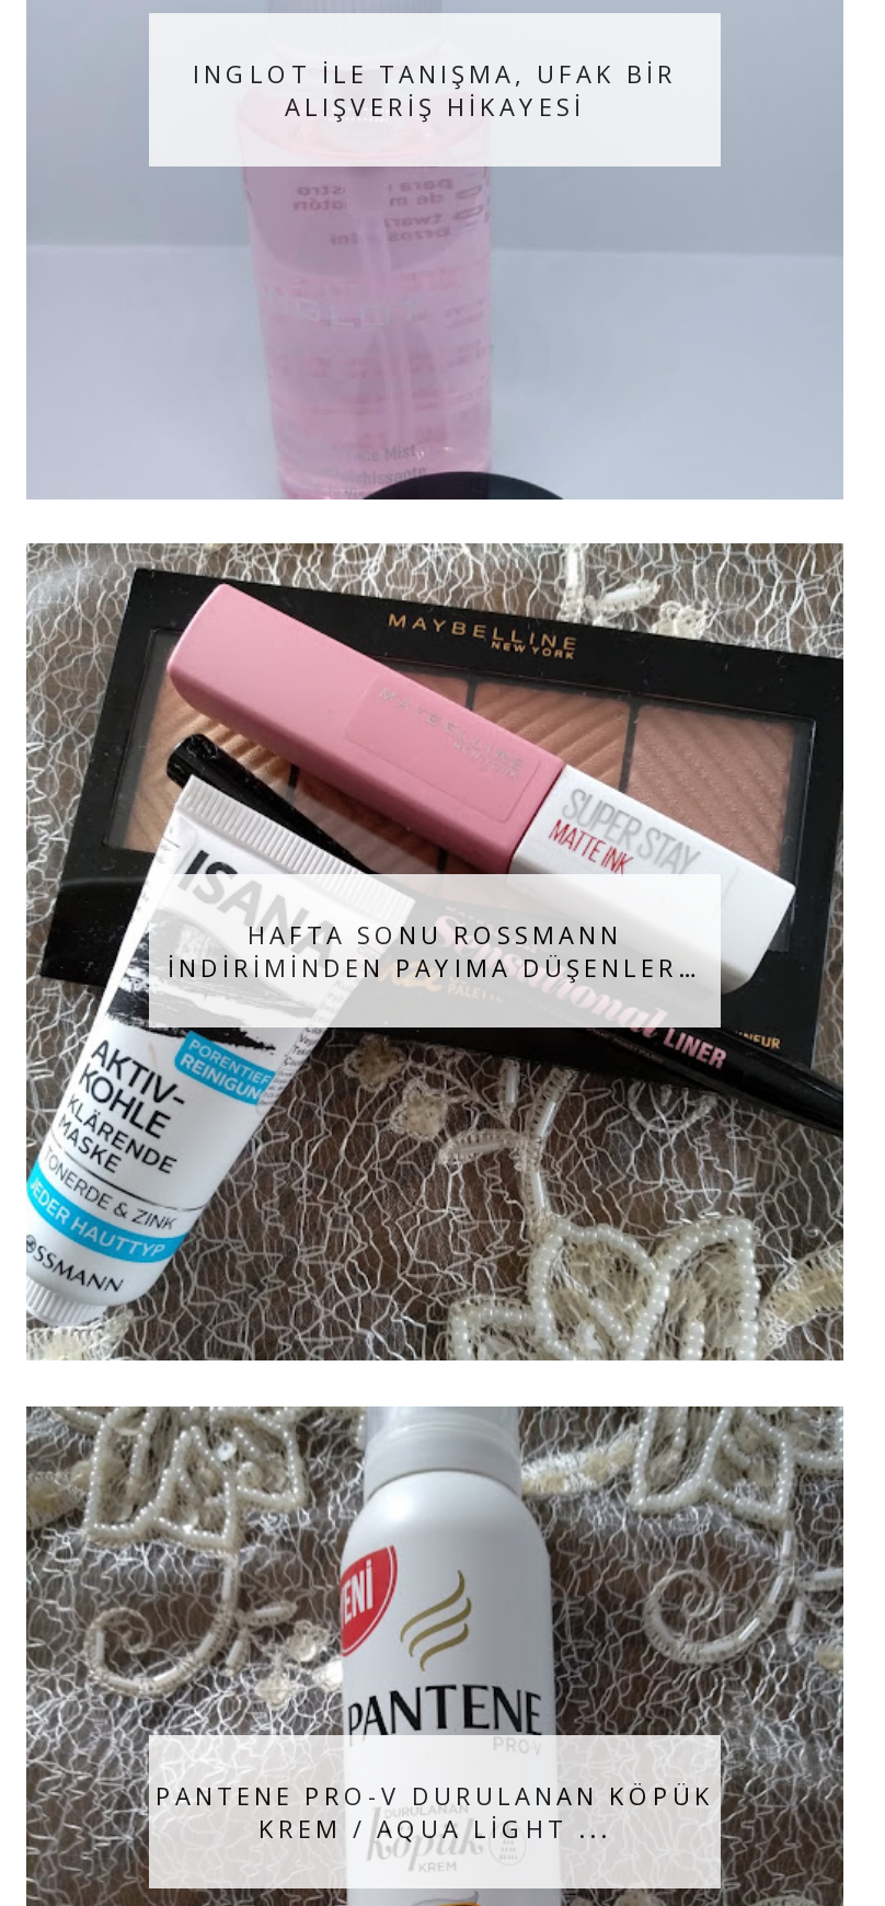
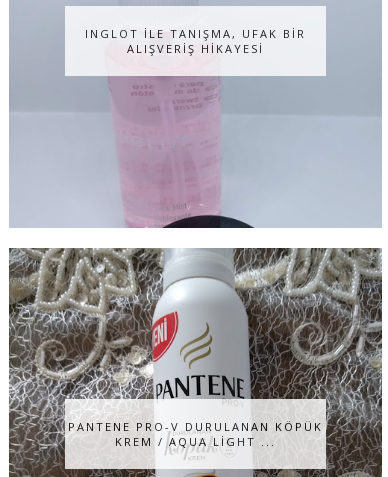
[26,543,846,1363] [image] | HAFTA SONU ROSSMANN | İNDİRİMİNDEN PAYIMA DÜŞENLER… -> none

